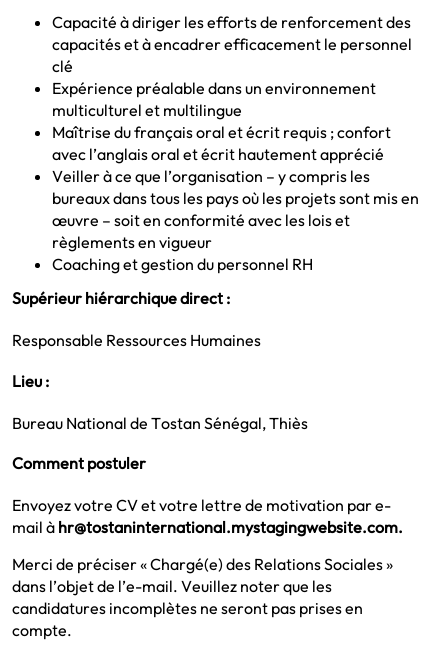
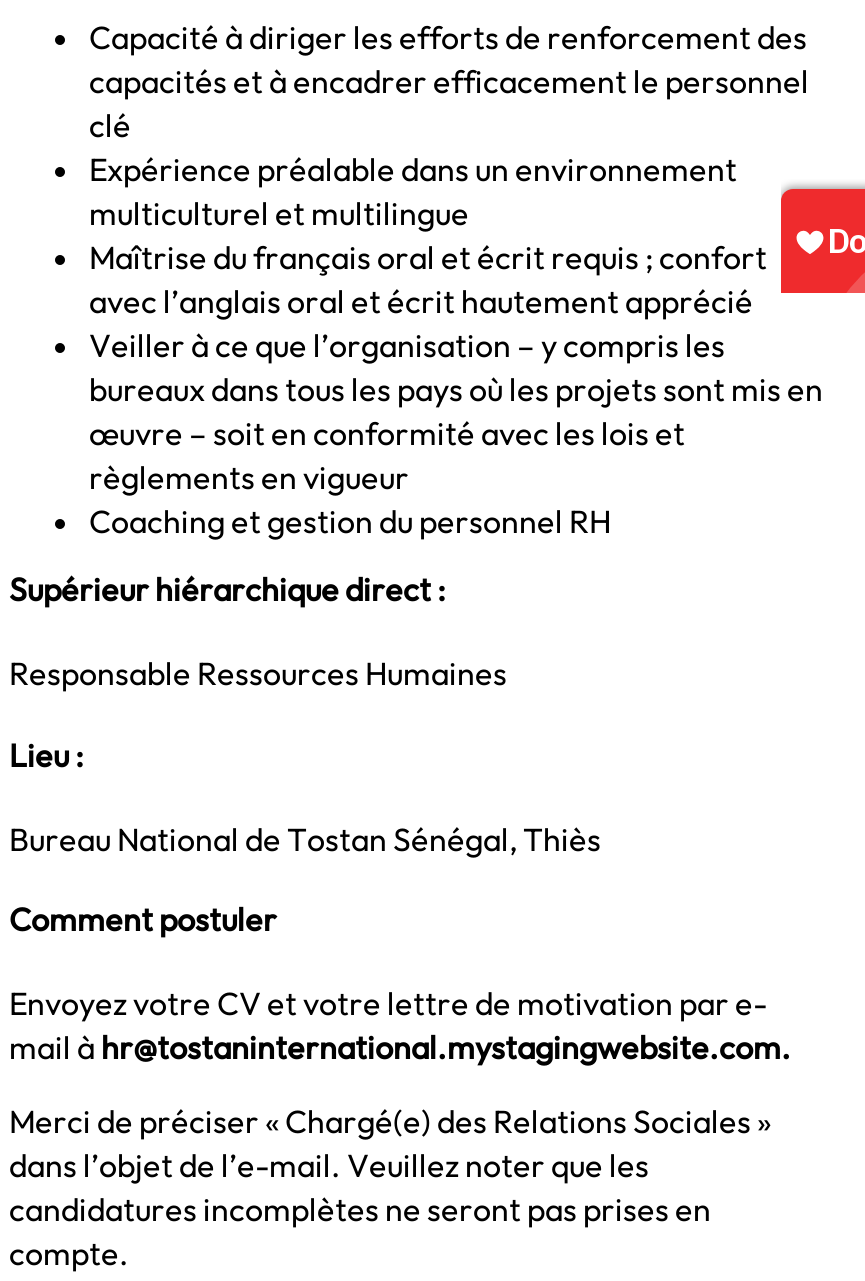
none -> [779,183,859,295] [image]

